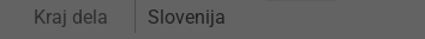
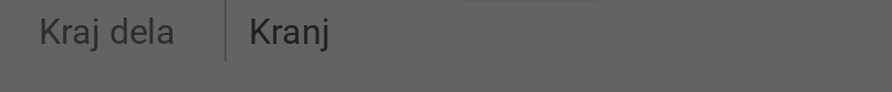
[148,6,226,28] Slovenija -> [249,11,330,52] Kranj

